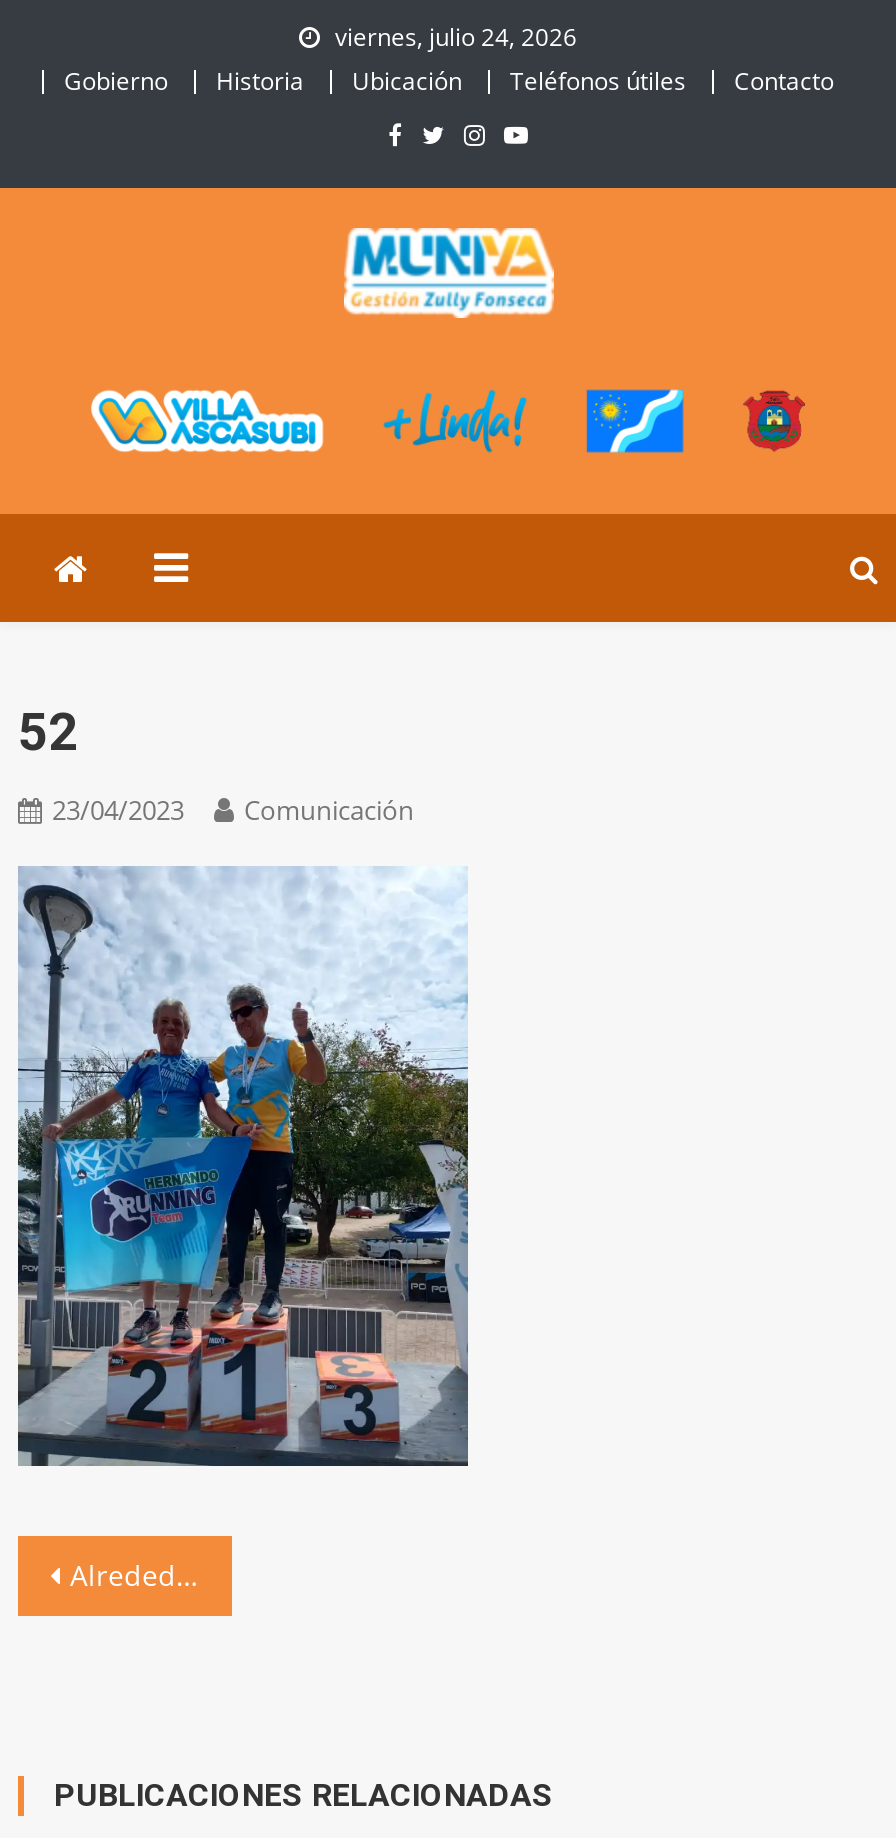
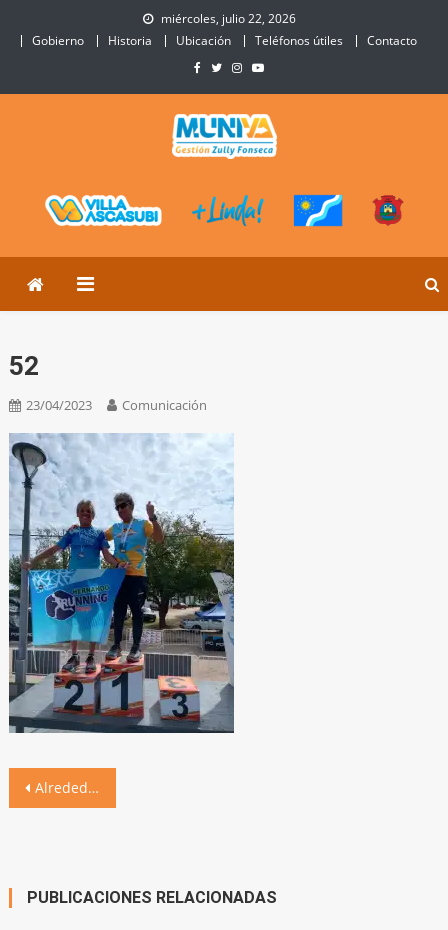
[335,20,577,54] viernes, julio 24, 2026 -> [160,10,295,27] miércoles, julio 22, 2026

